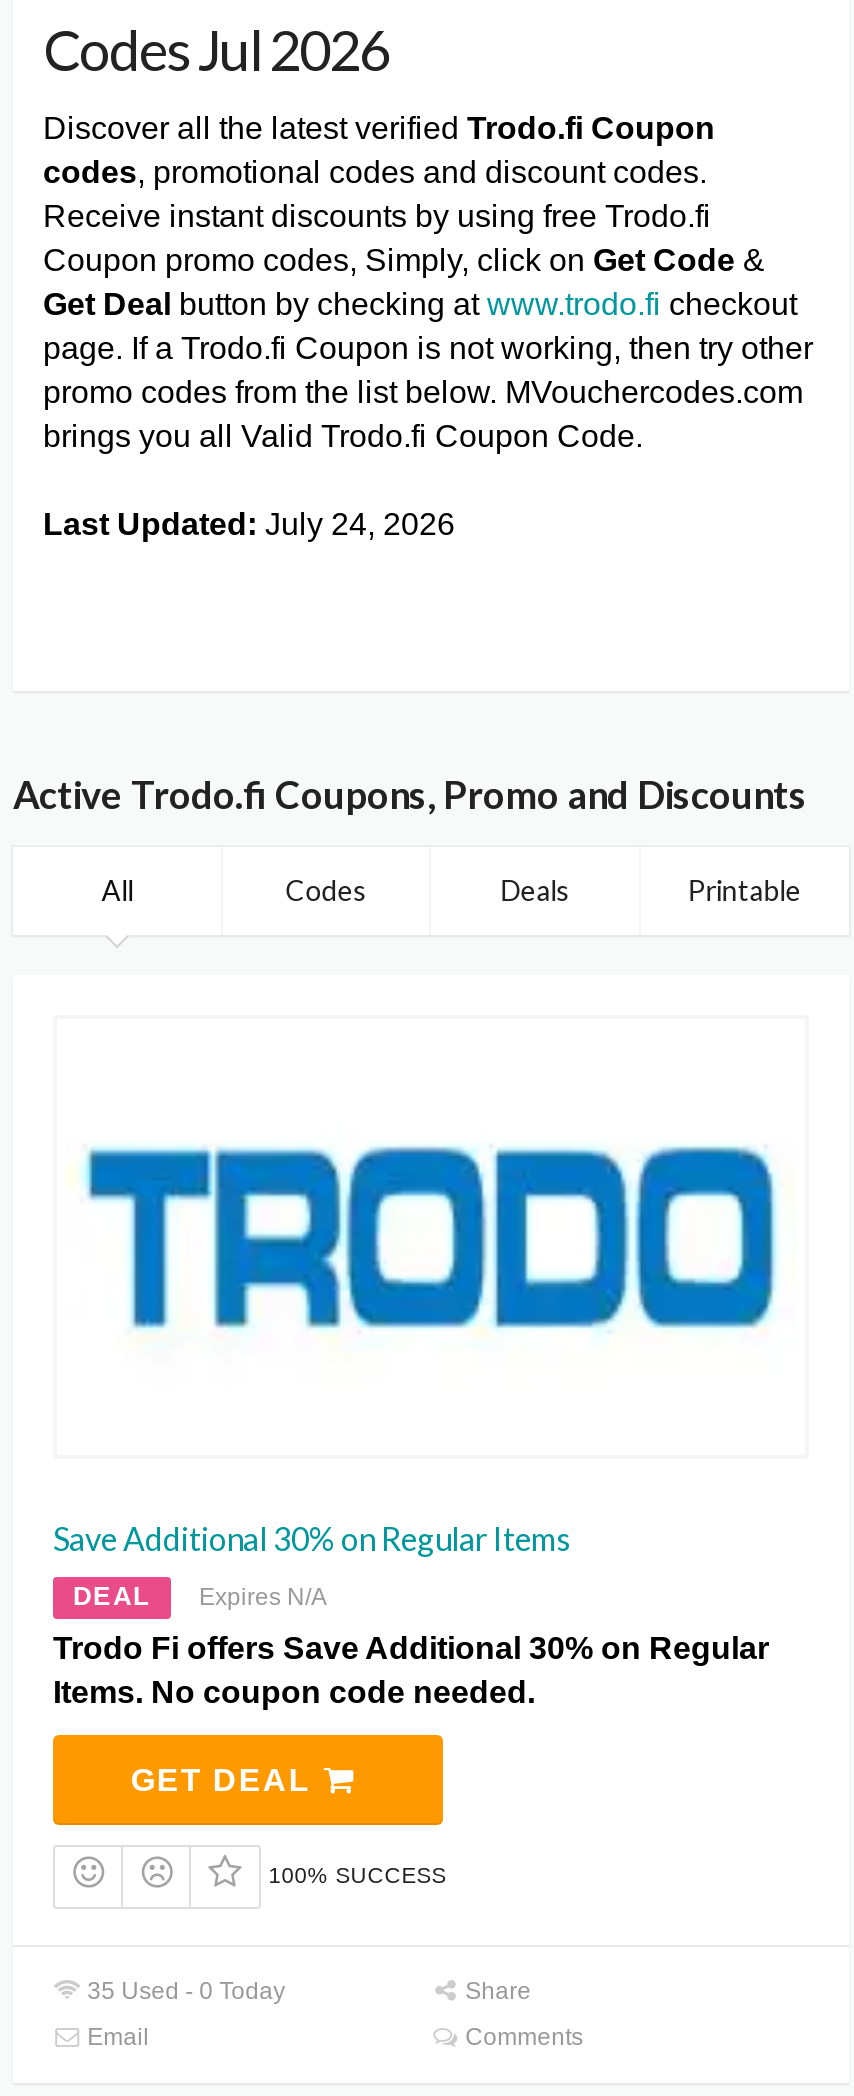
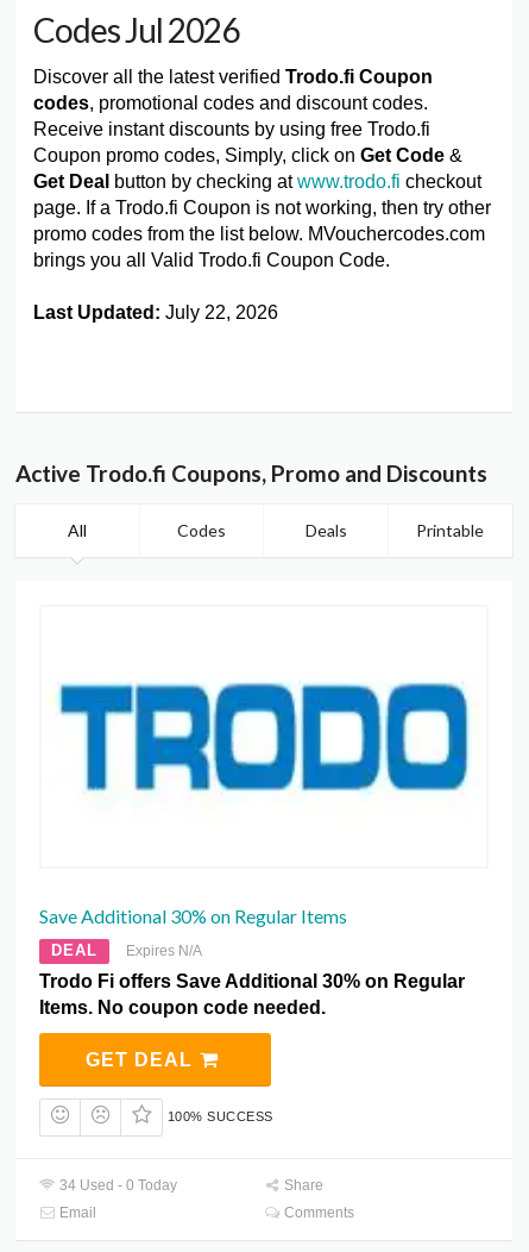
[43,506,455,540] Last Updated: July 24, 2026 -> [33,302,278,322] Last Updated: July 22, 2026
[81,1977,285,2005] 35 Used - 0 Today -> [56,1177,177,1194] 34 Used - 0 Today

